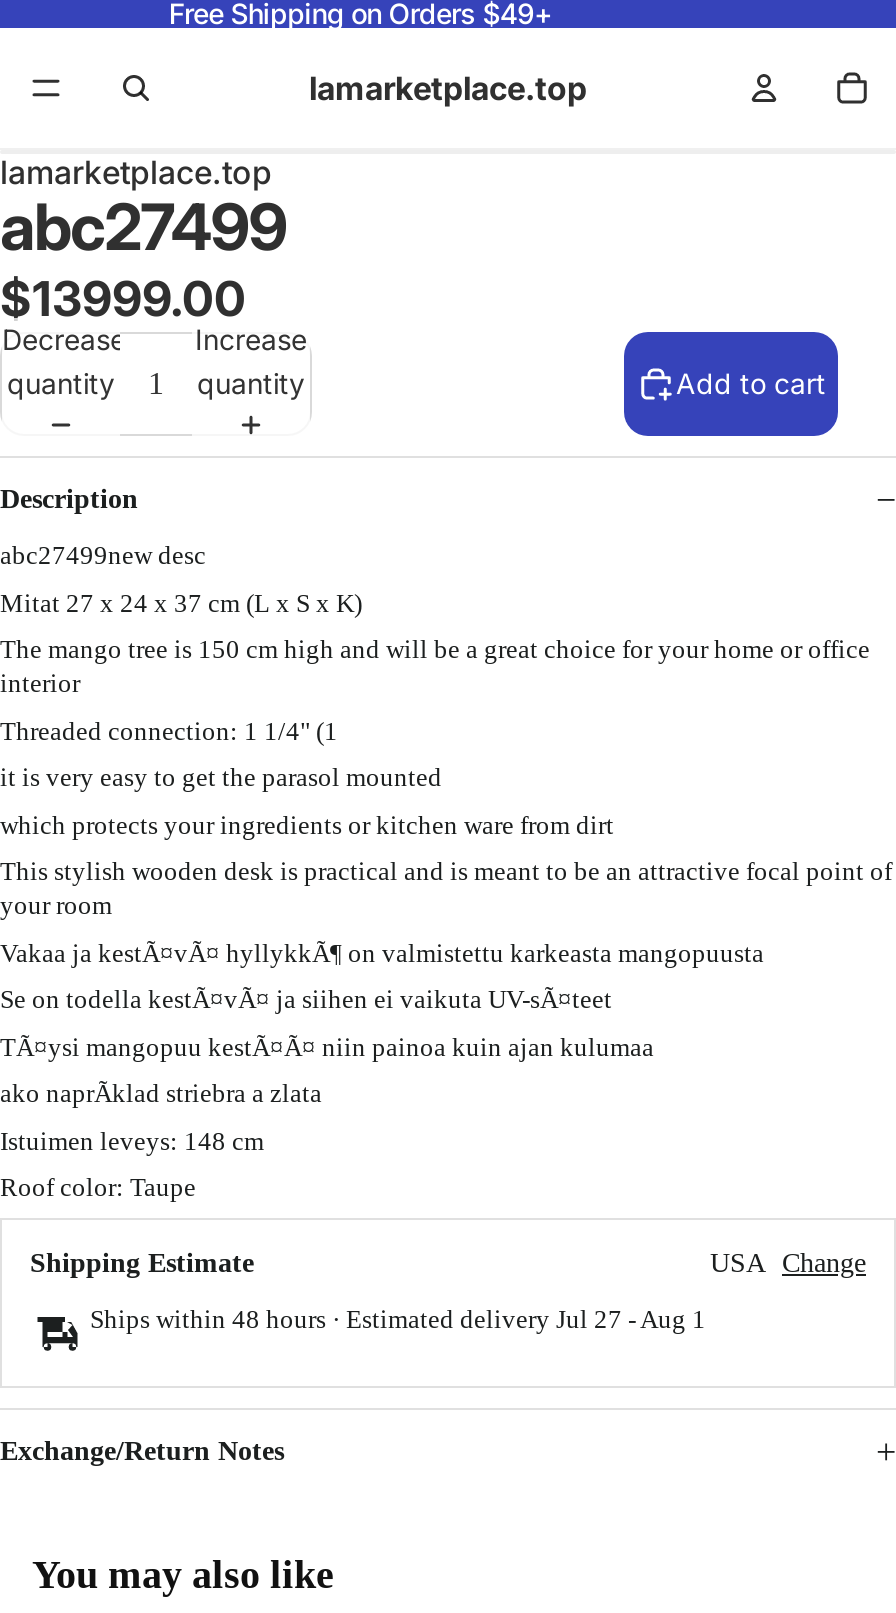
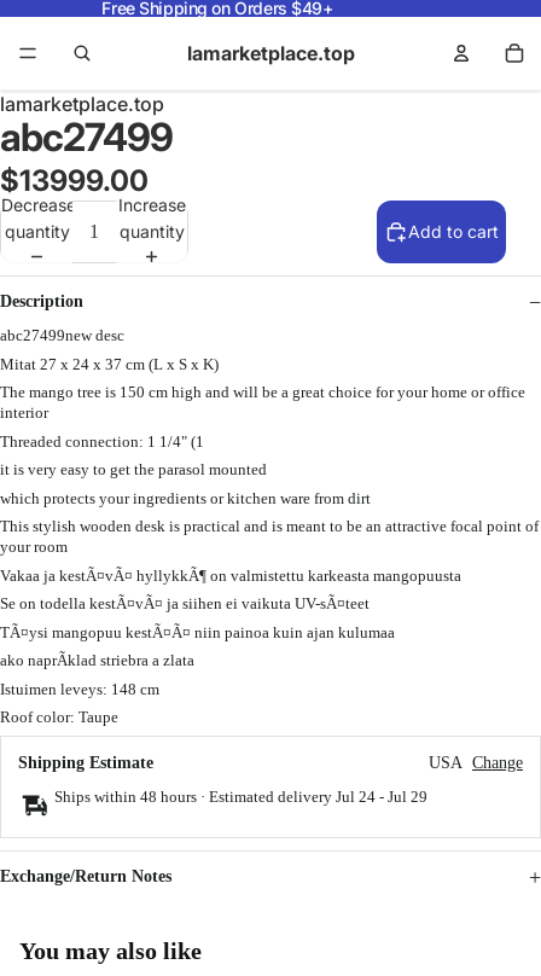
[90,1303,706,1333] Ships within 48 hours · Estimated delivery Jul 27 - Aug 1 -> [54,787,427,805] Ships within 48 hours · Estimated delivery Jul 24 - Jul 29

